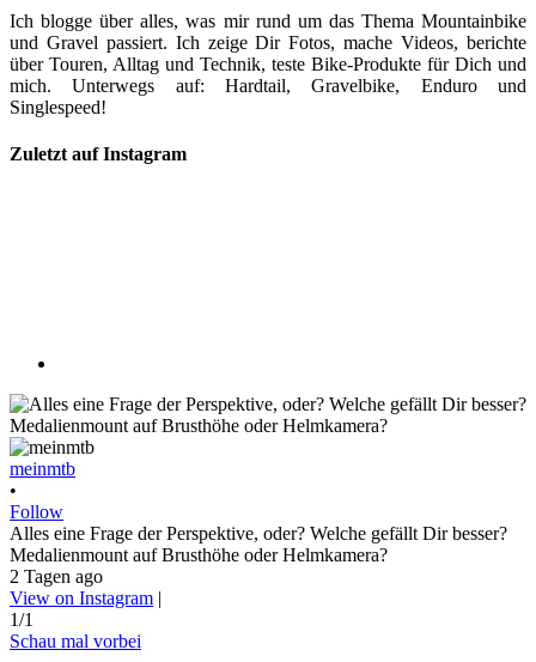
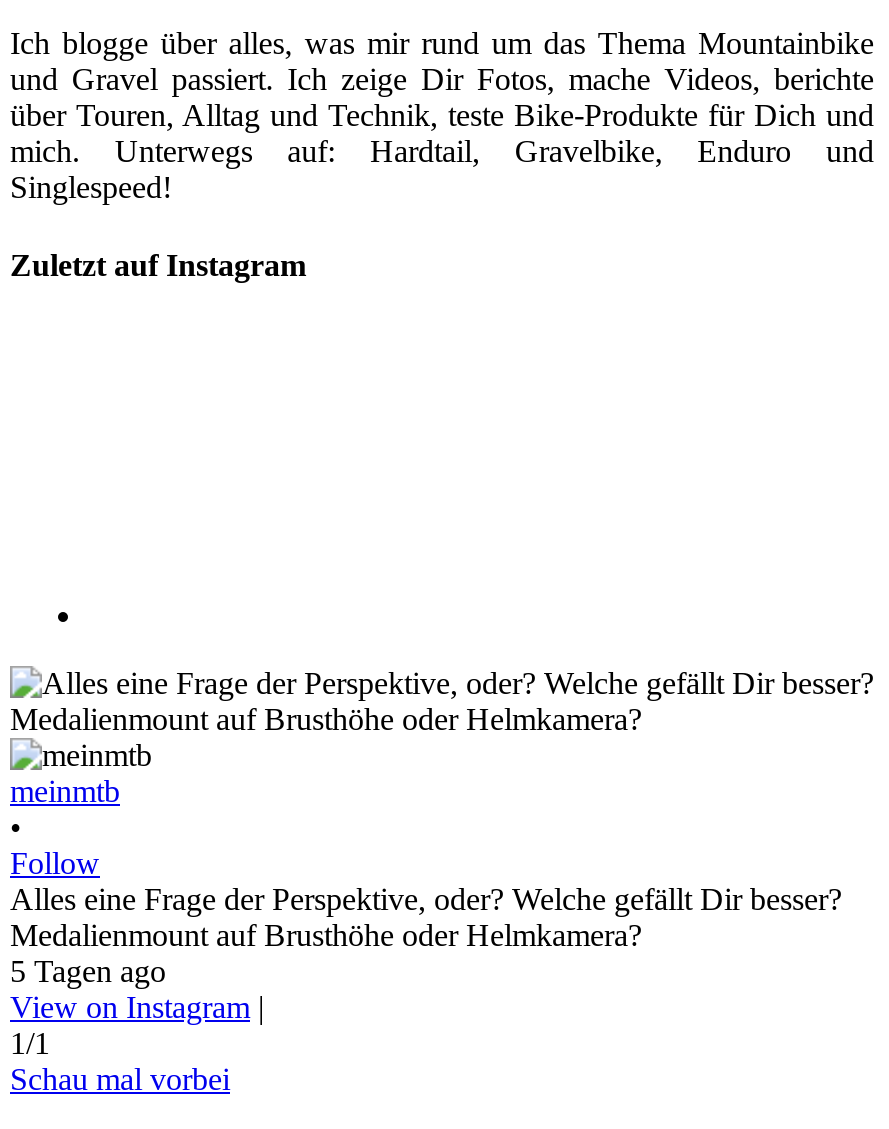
[10,566,103,587] 2 Tagen ago -> [10,954,166,988] 5 Tagen ago

